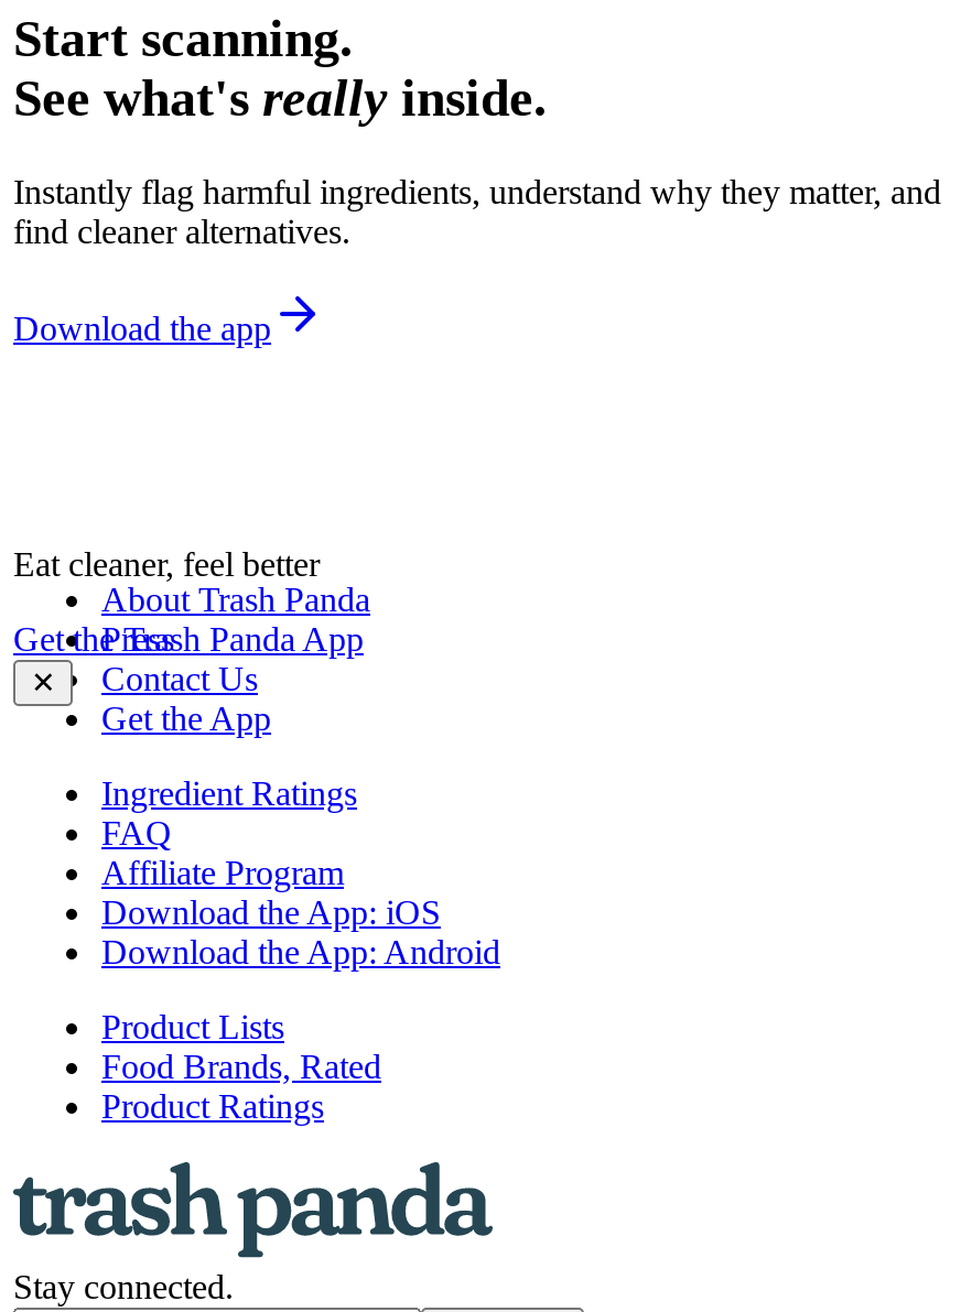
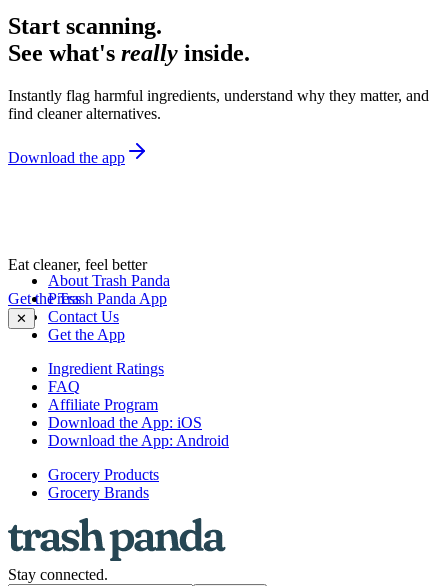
[101,1009,381,1125] Product Lists | Food Brands, Rated | Product Ratings -> [48,466,159,501] Grocery Products | Grocery Brands

